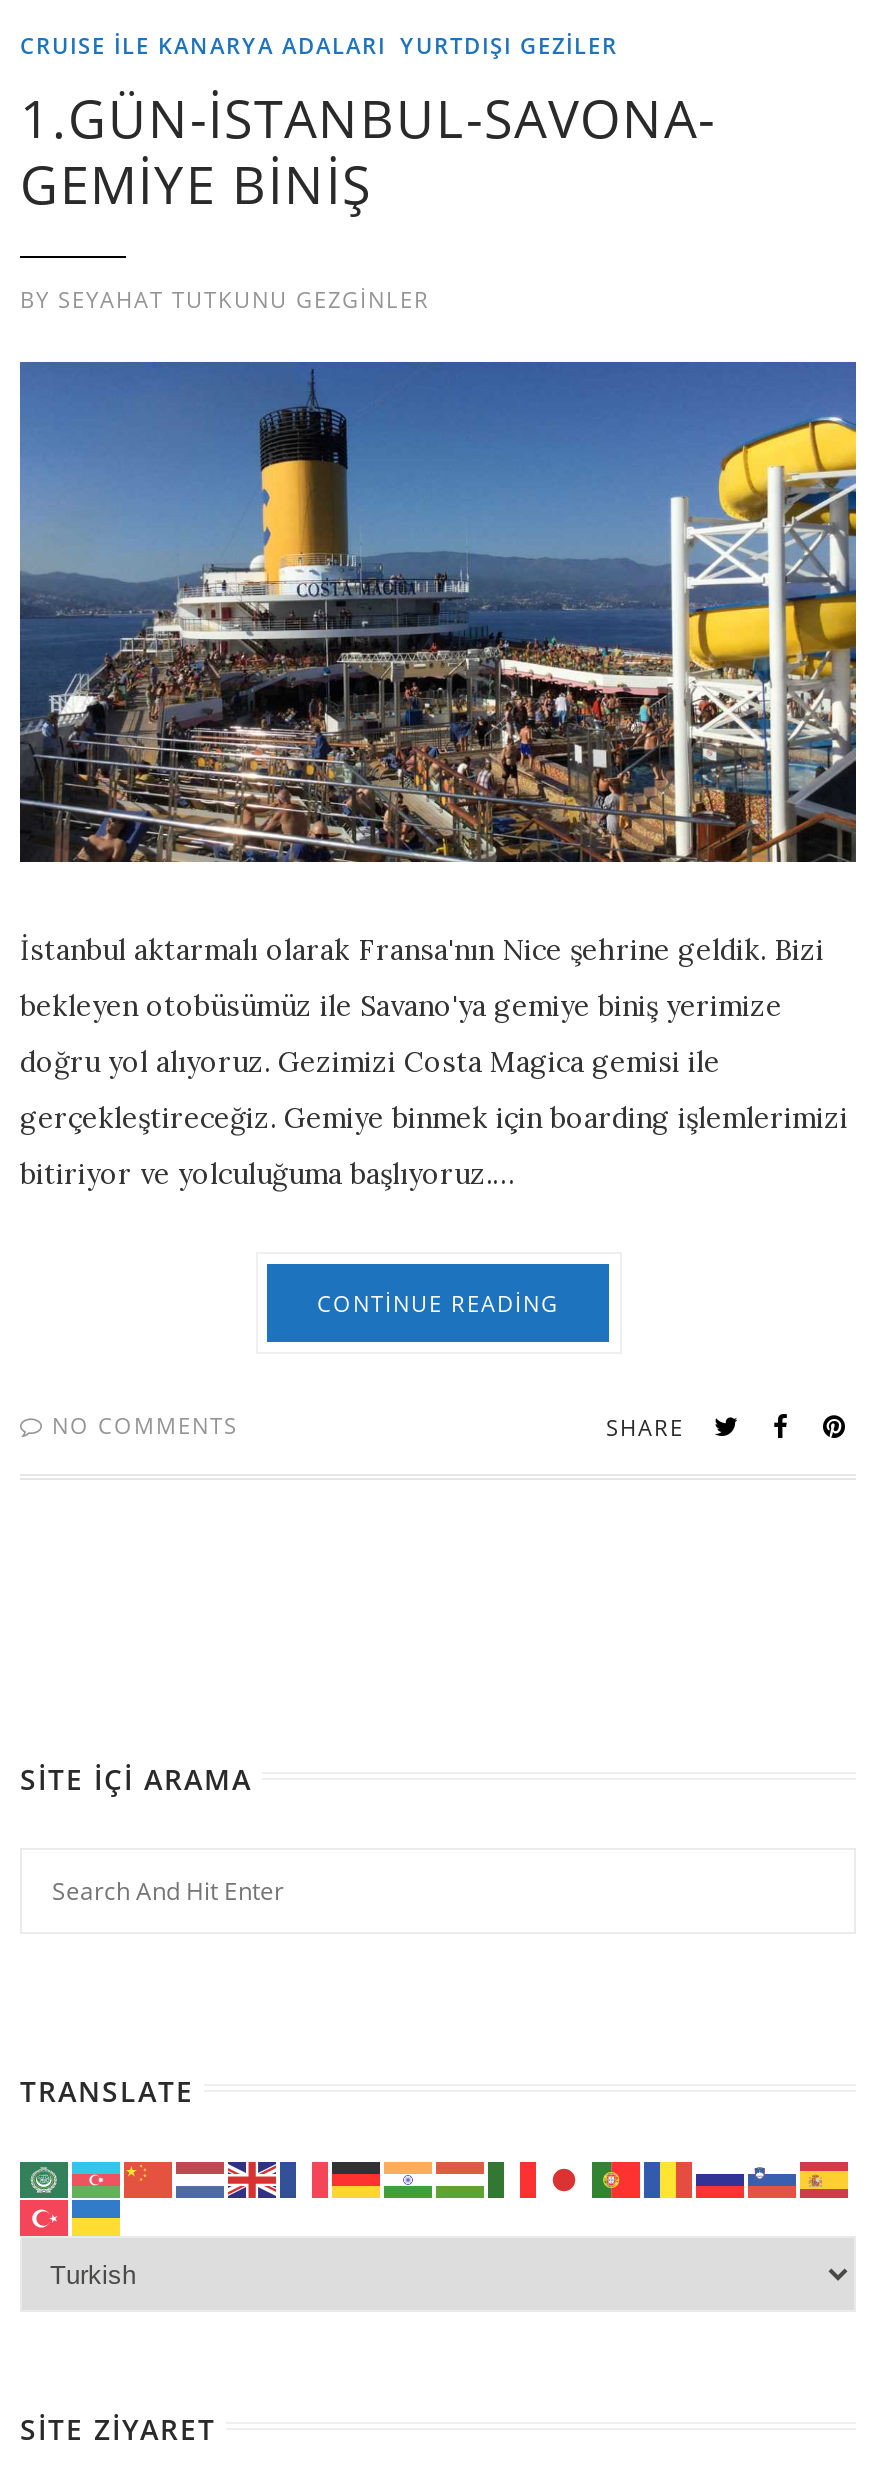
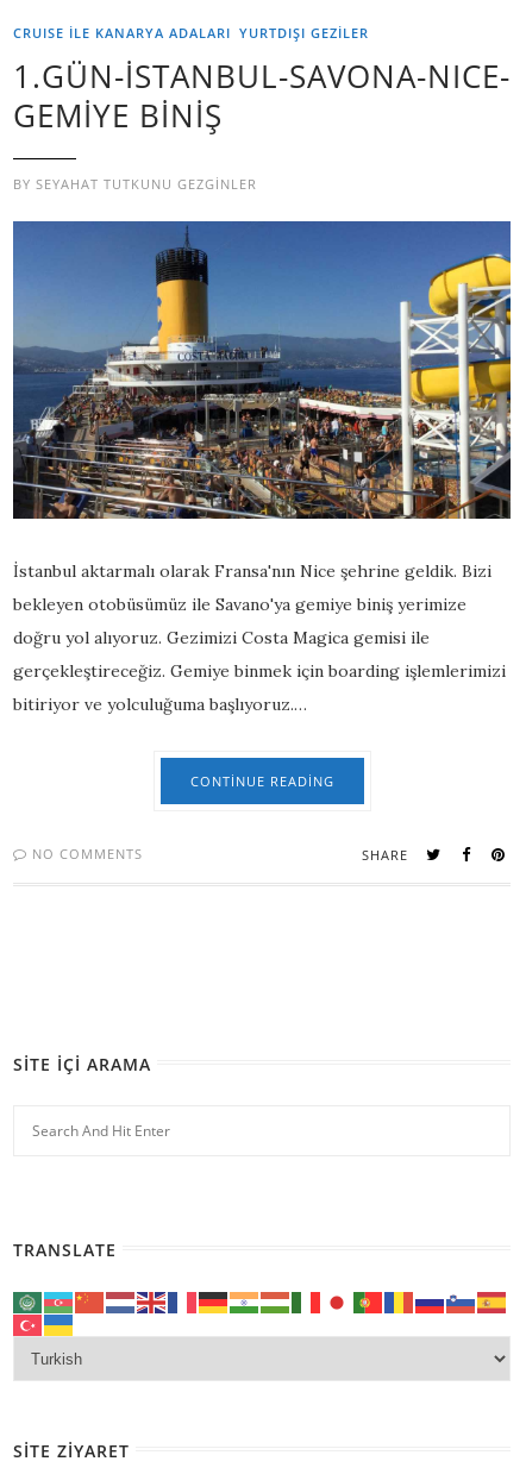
[20,82,716,154] 1.GÜN-İSTANBUL-SAVONA- -> [13,55,511,98] 1.GÜN-İSTANBUL-SAVONA-NICE-

